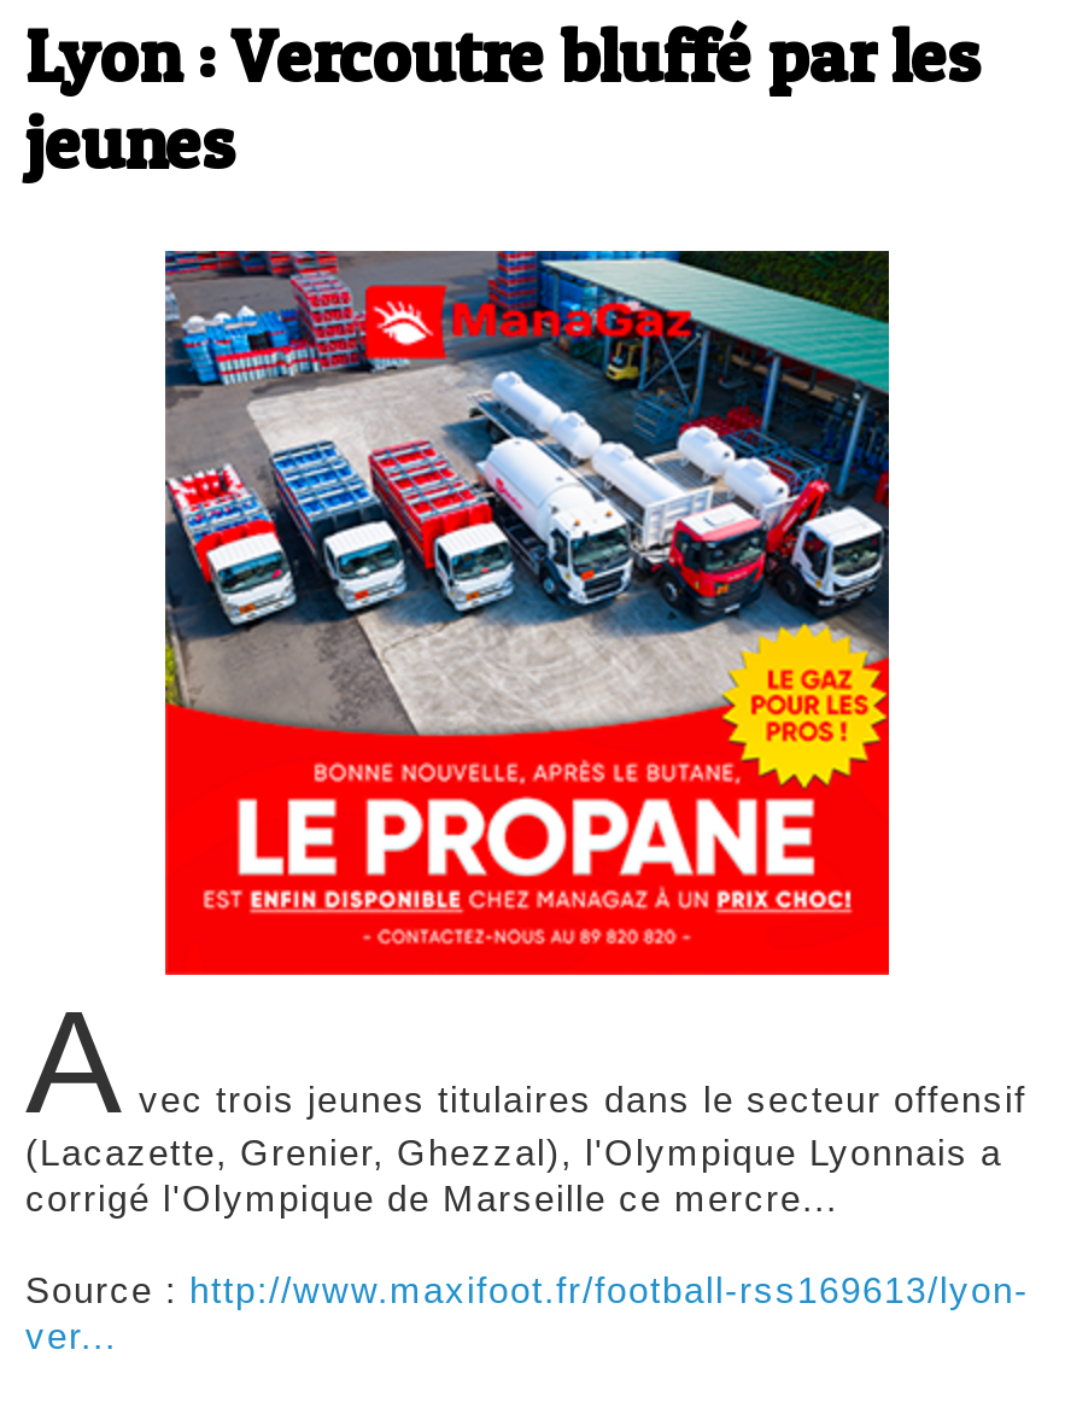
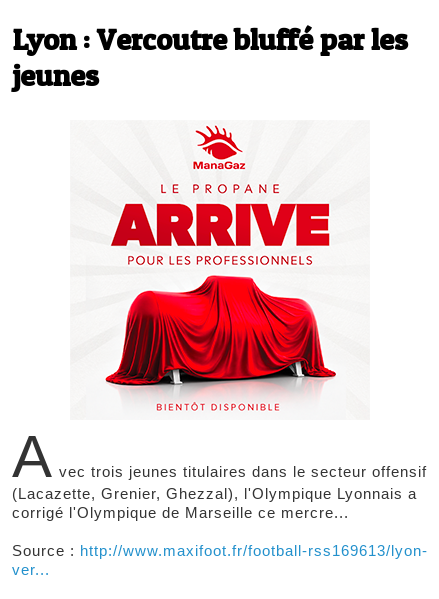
[163,249,891,977] [image] -> [70,120,370,420] [image]

